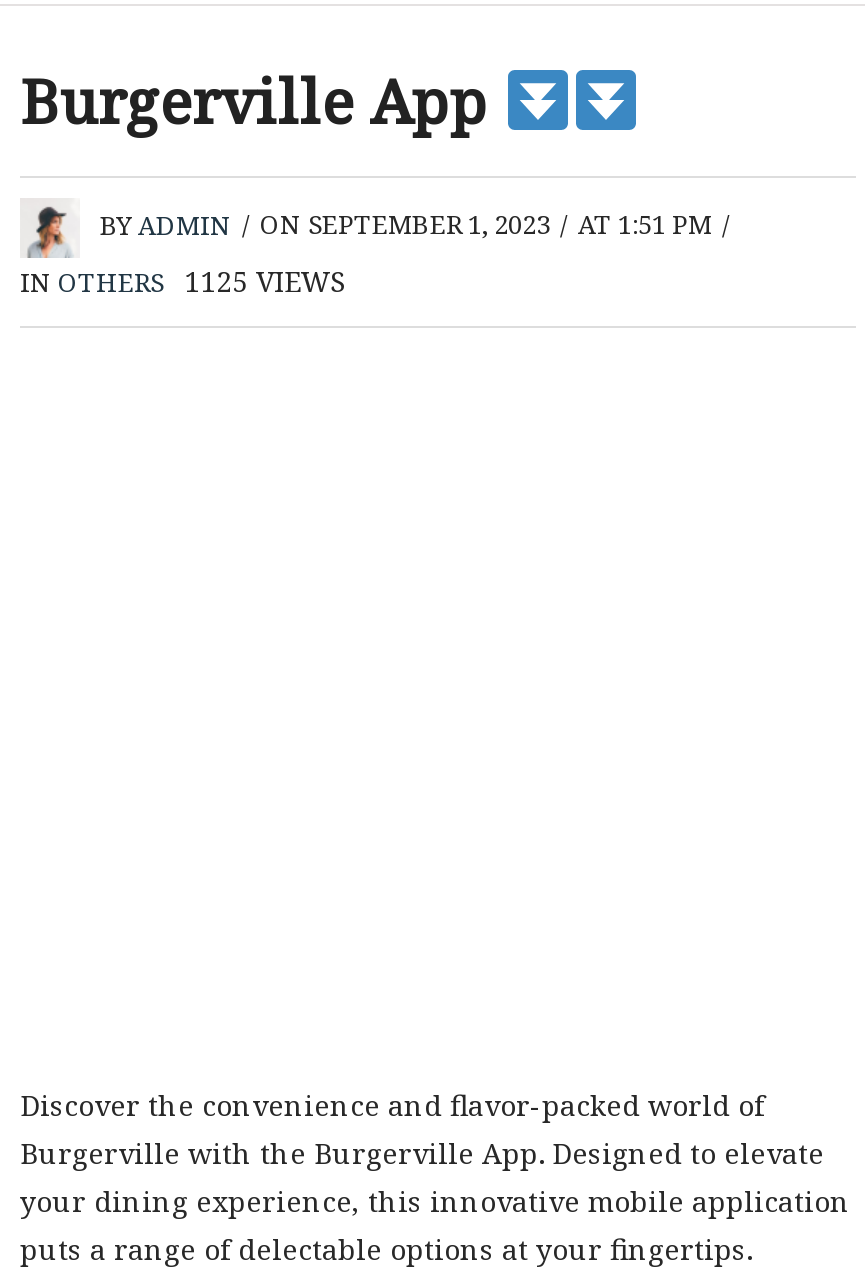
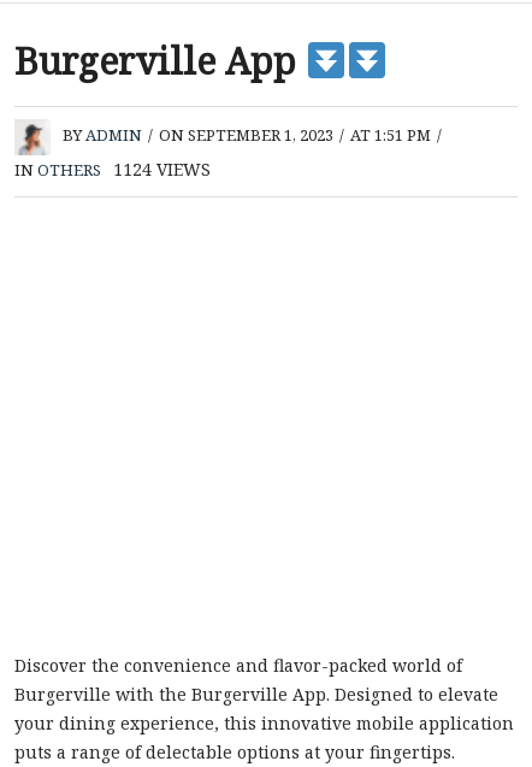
[20,262,346,300] IN OTHERS 1125 VIEWS -> [14,158,211,180] IN OTHERS 1124 VIEWS

